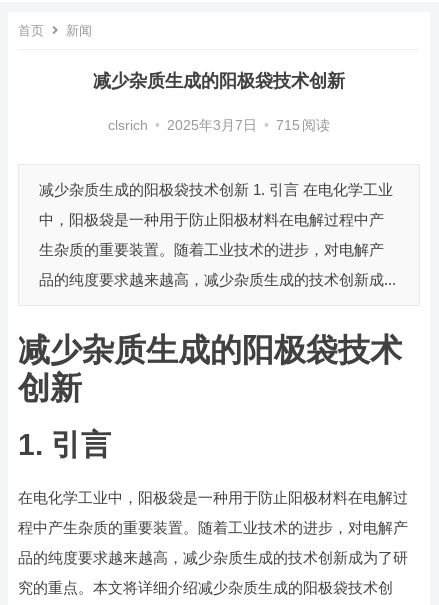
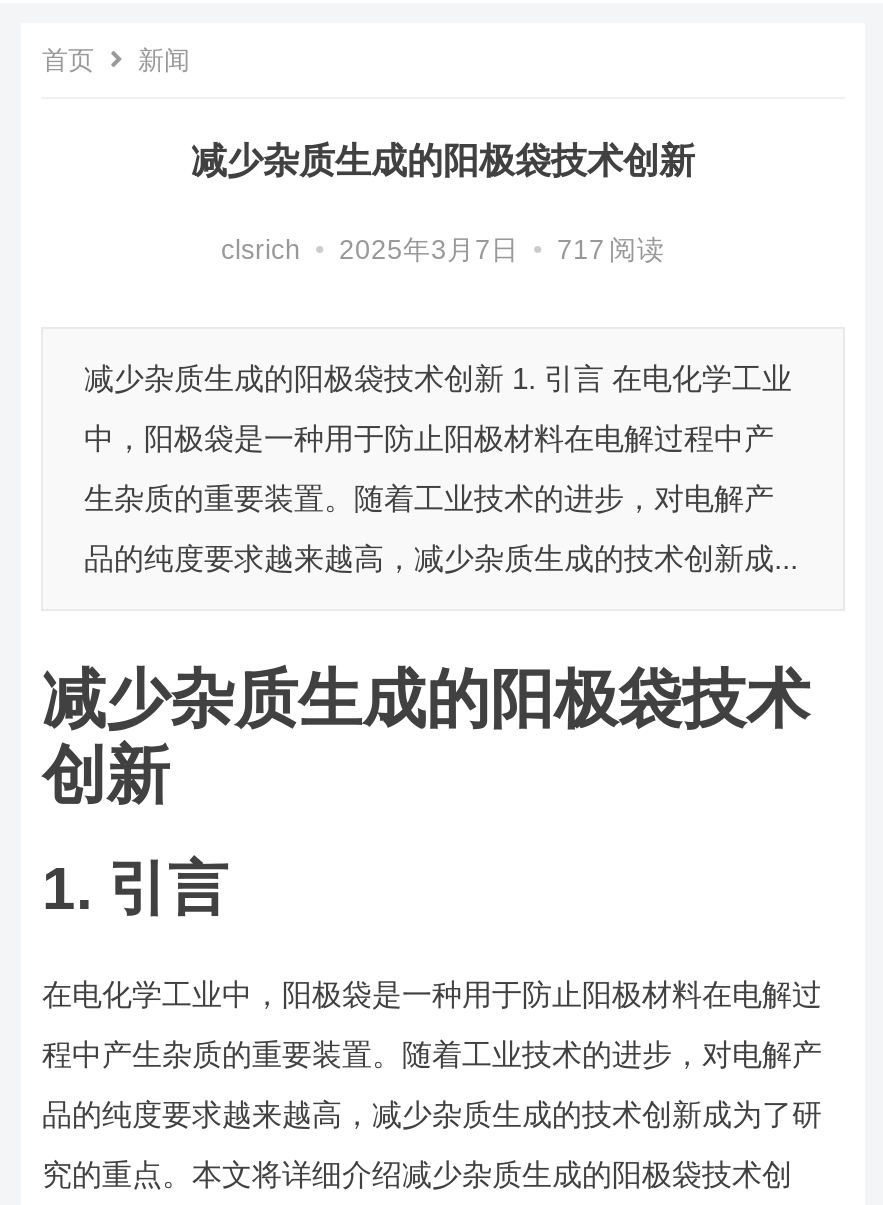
[108,118,330,133] clsrich • 2025年3月7日 • 715 阅读 -> [221,235,665,265] clsrich • 2025年3月7日 • 717 阅读

